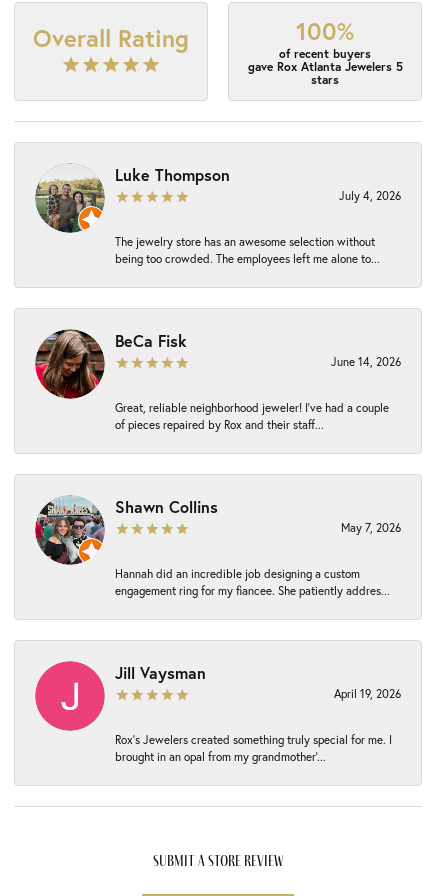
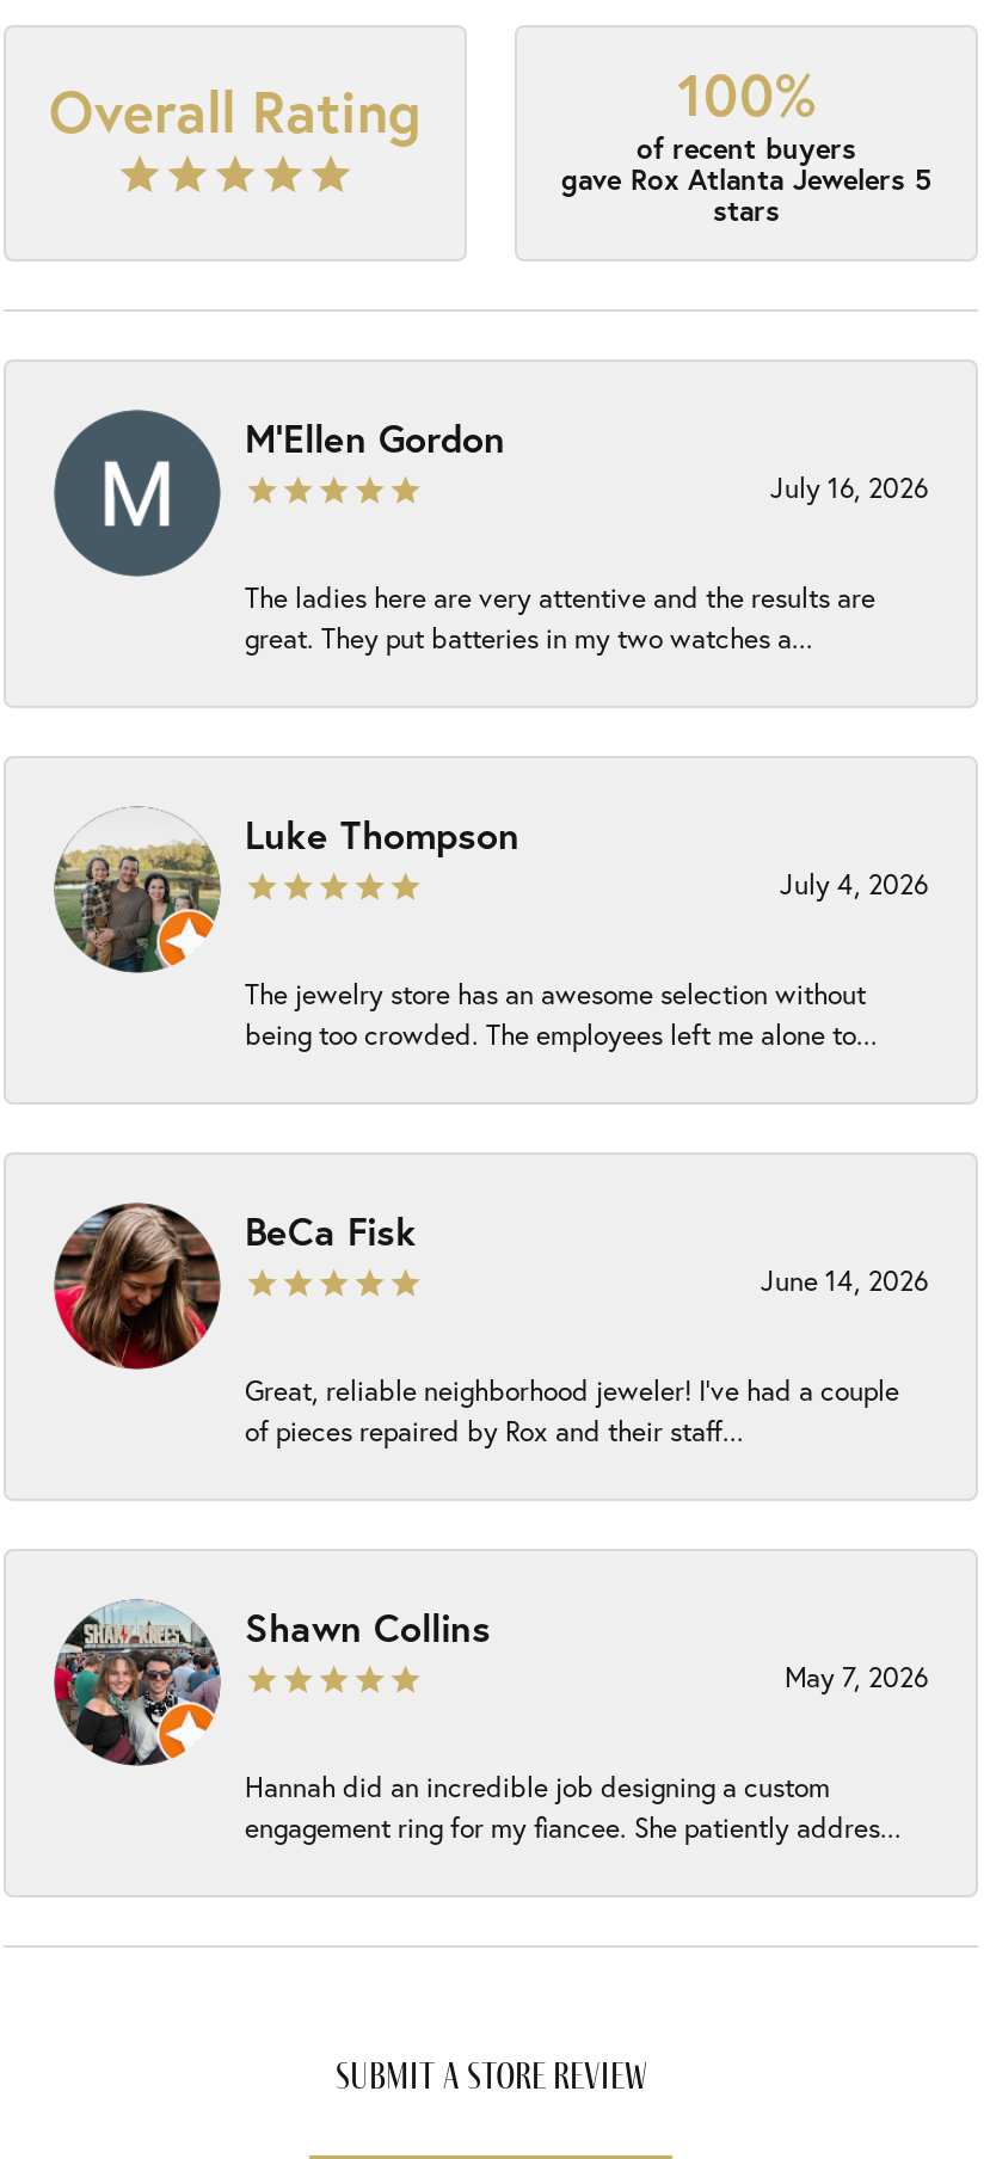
none -> [54,410,928,656] [image] | M'Ellen Gordon | July 16, 2026 | The ladies here are very attentive and the results are | great. They put batteries in my two watches a...
moved [34,164,401,598] -> [51,808,928,1845]: [image] | Luke Thompson | July 4, 2026 | ... | Hannah did an incredible job designing a custom | engagement ring for my fiancee. She patiently addres...
[35,661,401,764] [image] | Jill Vaysman | April 19, 2026 | Rox’s Jewelers created something truly special for me. I | brought in an opal from my grandmother’... -> none

